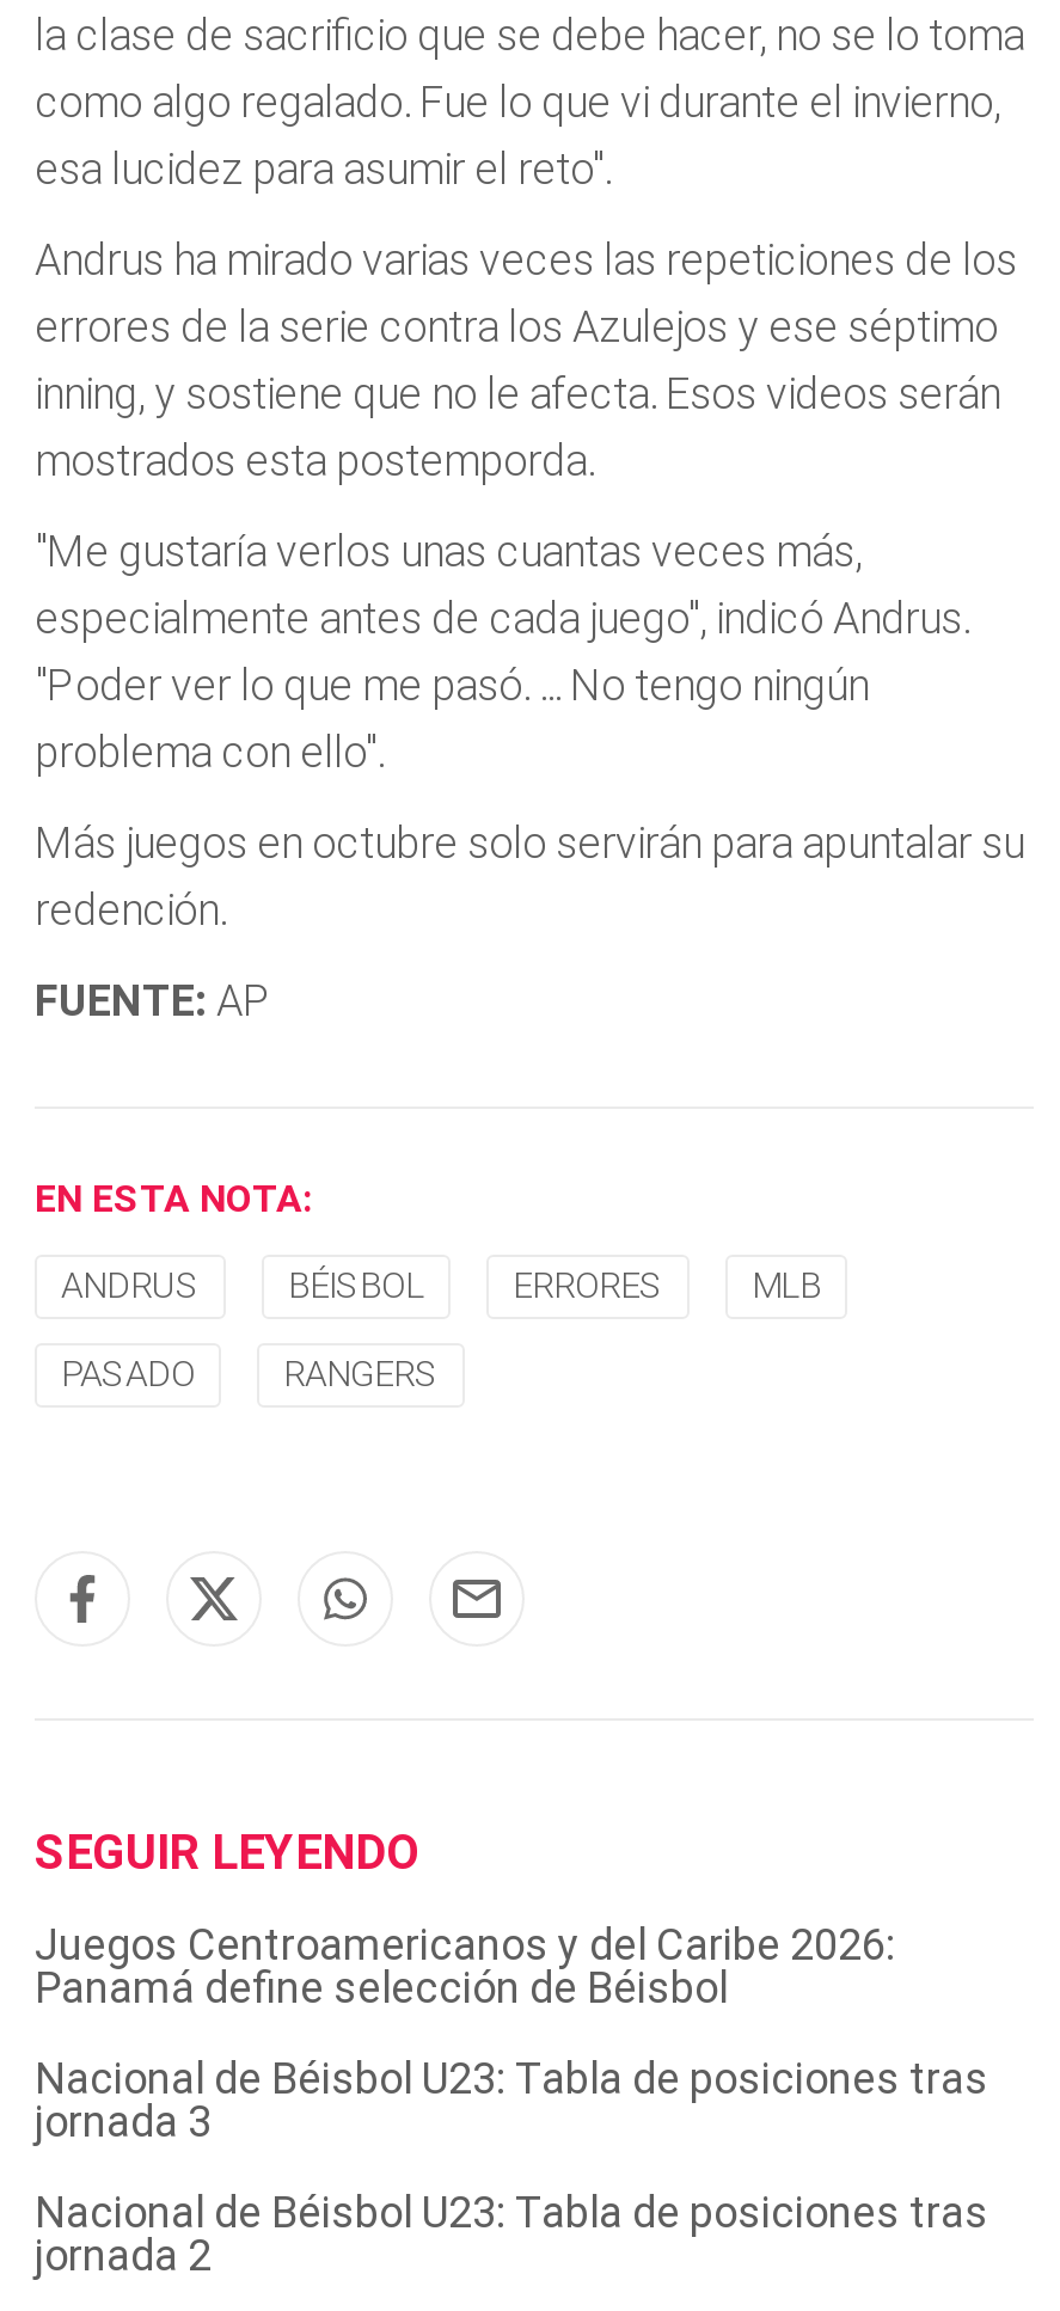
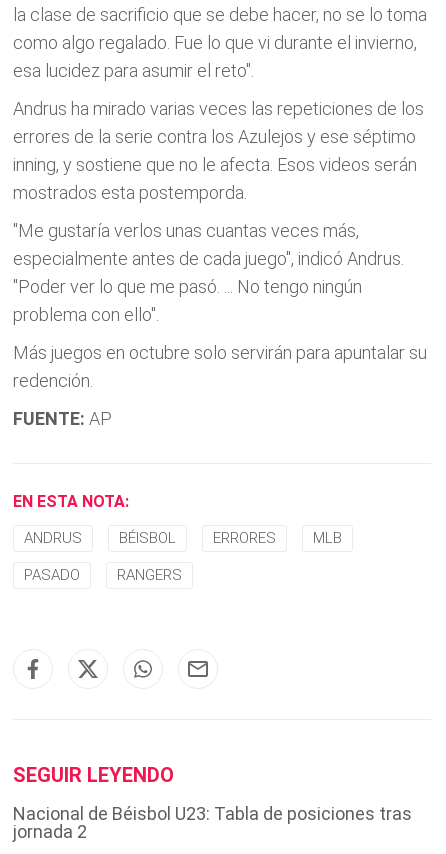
[35,1919,988,2146] Juegos Centroamericanos y del Caribe 2026: | Panamá define selección de Béisbol | Nacional de Béisbol U23: Tabla de posiciones tras | jornada 3 -> none

